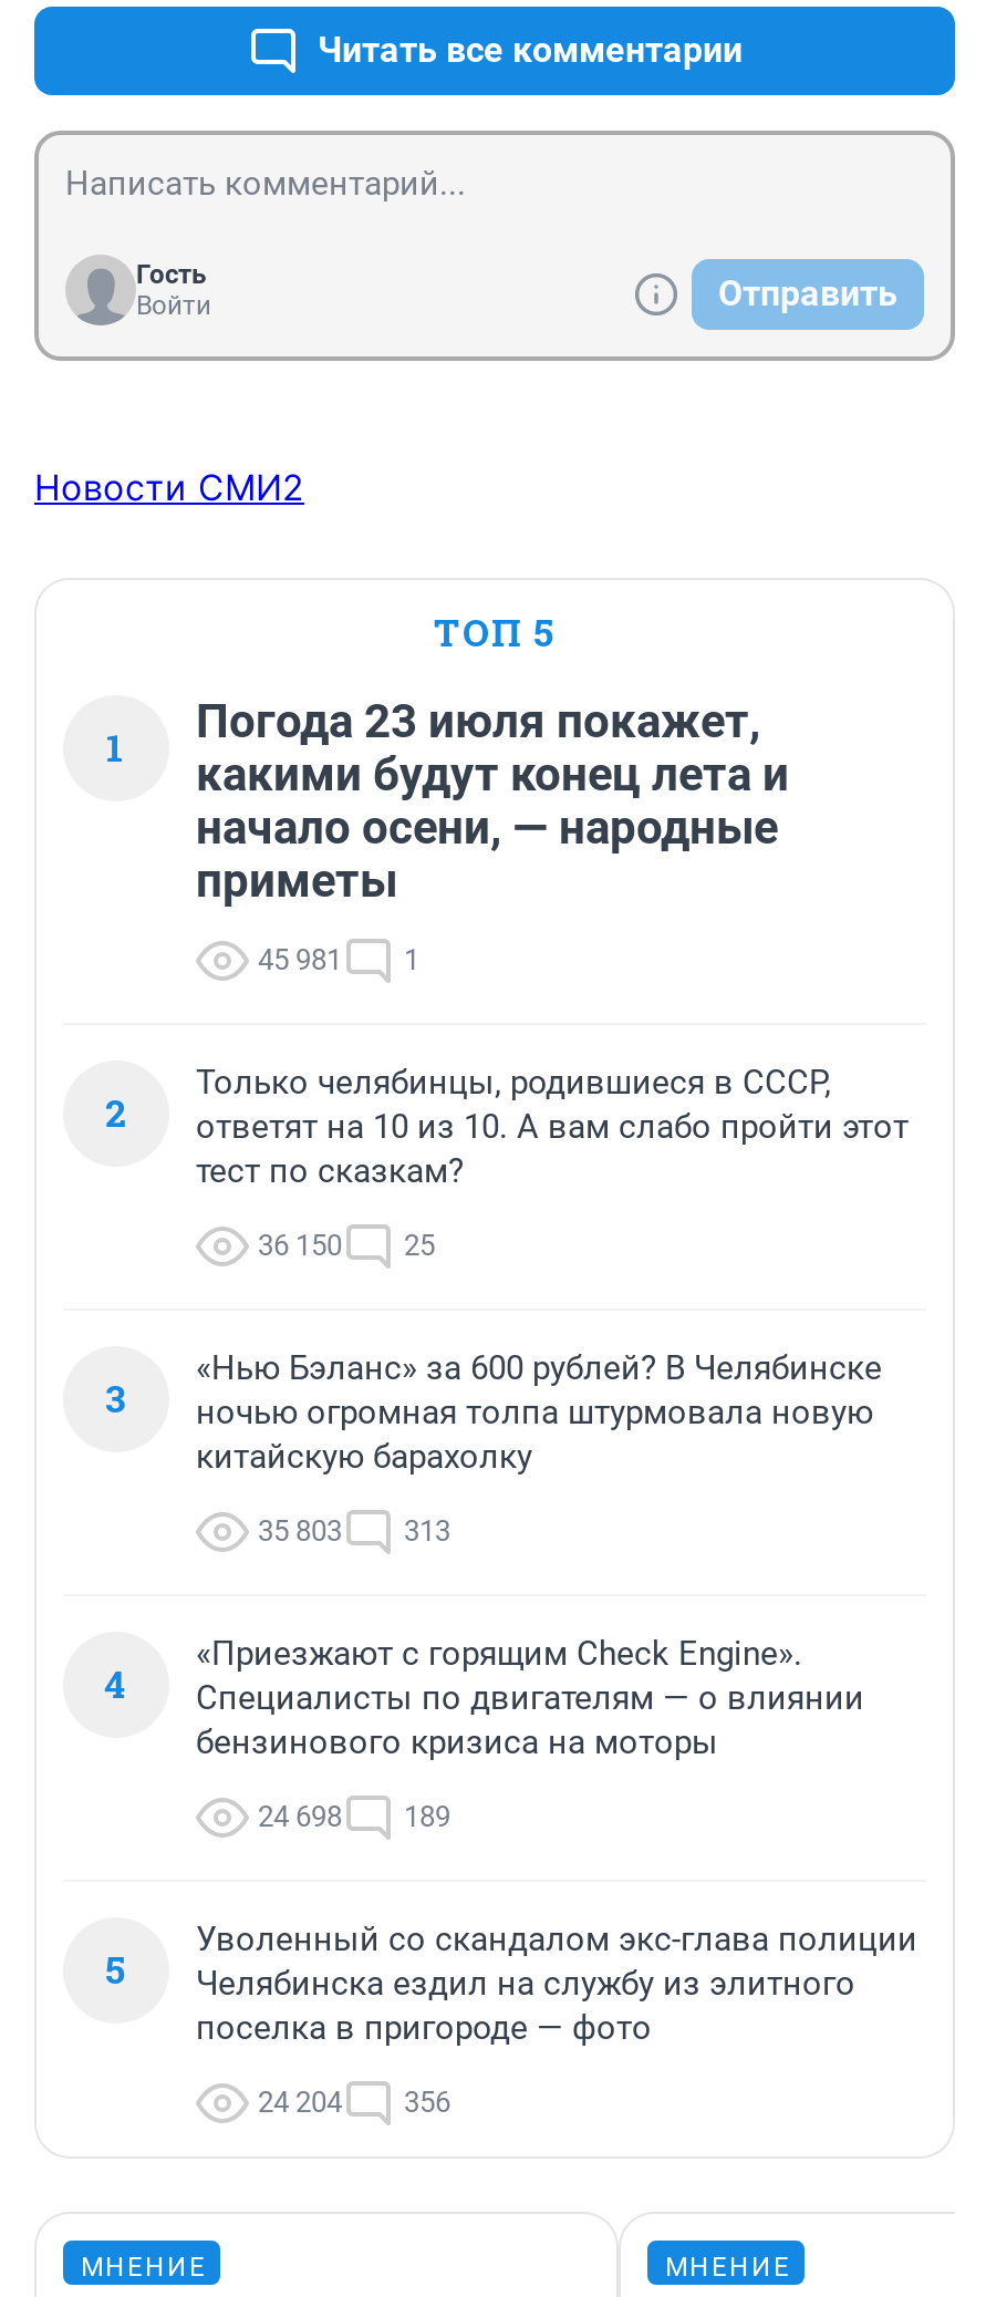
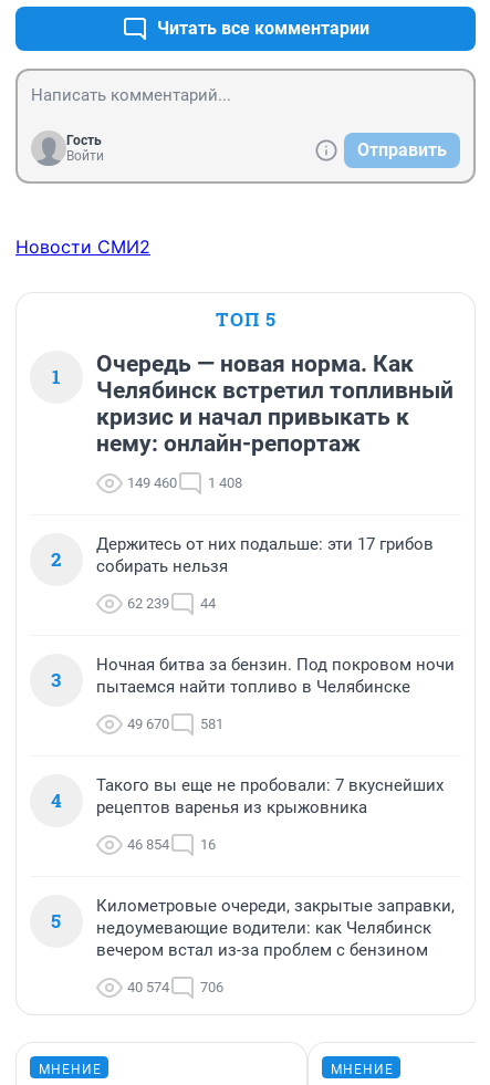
[196,695,789,908] Погода 23 июля покажет, | какими будут конец лета и | начало осени, — народные | приметы -> [96,351,453,457] Очередь — новая норма. Как | Челябинск встретил топливный | кризис и начал привыкать к | нему: онлайн-репортаж
[258,943,419,977] 45 981 | 1 -> [127,475,242,491] 149 460 | 1 408
[196,1063,909,1191] Только челябинцы, родившиеся в СССР, | ответят на 10 из 10. А вам слабо пройти этот | тест по сказкам? -> [96,534,434,576] Держитесь от них подальше: эти 17 грибов | собирать нельзя
[258,1229,435,1262] 36 150 | 25 -> [127,595,216,612] 62 239 | 44
[196,1349,882,1477] «Нью Бэланс» за 600 рублей? В Челябинске | ночью огромная толпа штурмовала новую | китайскую барахолку -> [96,655,455,697] Ночная битва за бензин. Под покровом ночи | пытаемся найти топливо в Челябинске
[258,1515,450,1548] 35 803 | 313 -> [127,716,223,732] 49 670 | 581
[196,1634,864,1763] «Приезжают с горящим Check Engine». | Специалисты по двигателям — о влиянии | бензинового кризиса на моторы -> [96,775,444,817] Такого вы еще не пробовали: 7 вкуснейших | рецептов варенья из крыжовника
[258,1800,450,1833] 24 698 | 189 -> [127,836,216,853] 46 854 | 16
[196,1920,917,2048] Уволенный со скандалом экс-глава полиции | Челябинска ездил на службу из элитного | поселка в пригороде — фото -> [96,896,455,960] Километровые очереди, закрытые заправки, | недоумевающие водители: как Челябинск | вечером встал из-за проблем с бензином
[258,2086,450,2119] 24 204 | 356 -> [127,979,223,996] 40 574 | 706

